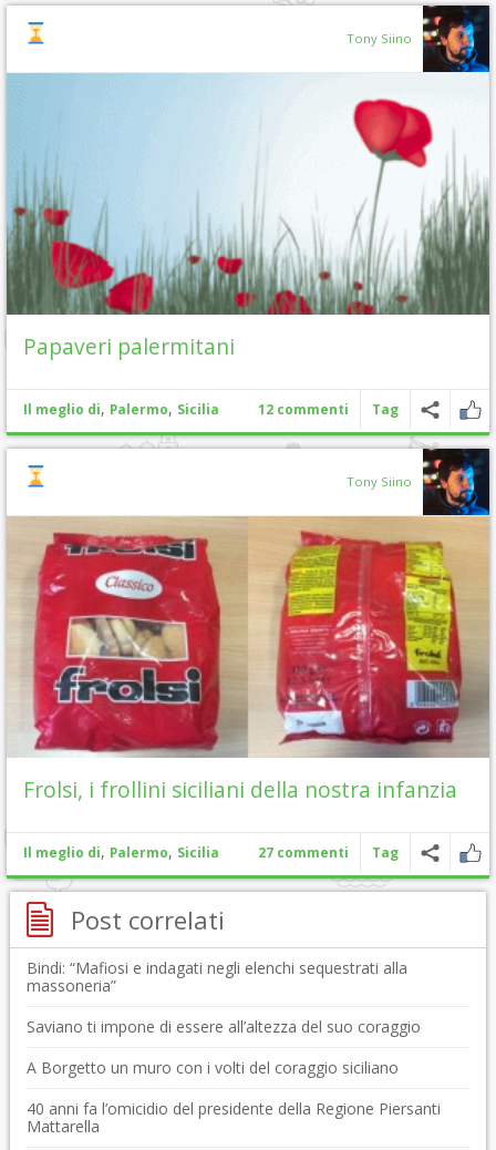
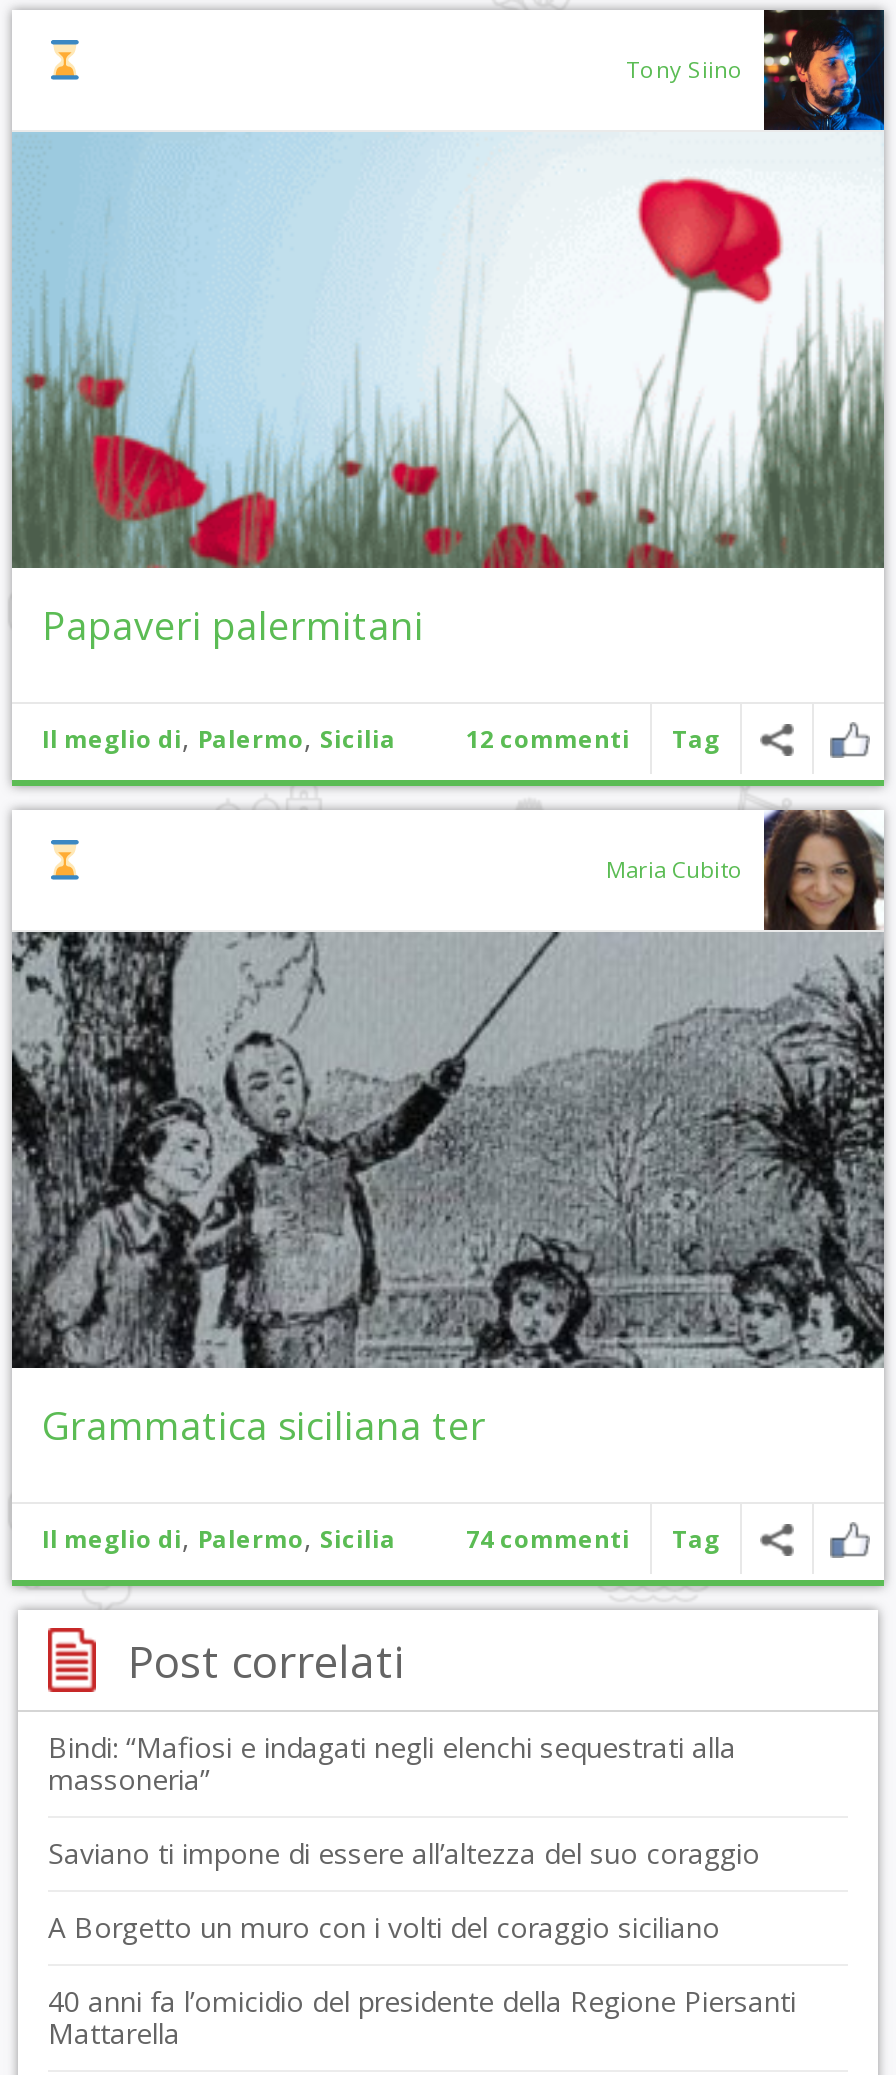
[7,448,490,758] [image] | Tony Siino -> [10,808,886,1370] [image] | Maria Cubito
[23,774,457,804] Frolsi, i frollini siciliani della nostra infanzia -> [42,1398,486,1452] Grammatica siciliana ter
[258,843,399,862] 27 commenti Tag -> [466,1522,720,1556] 74 commenti Tag

